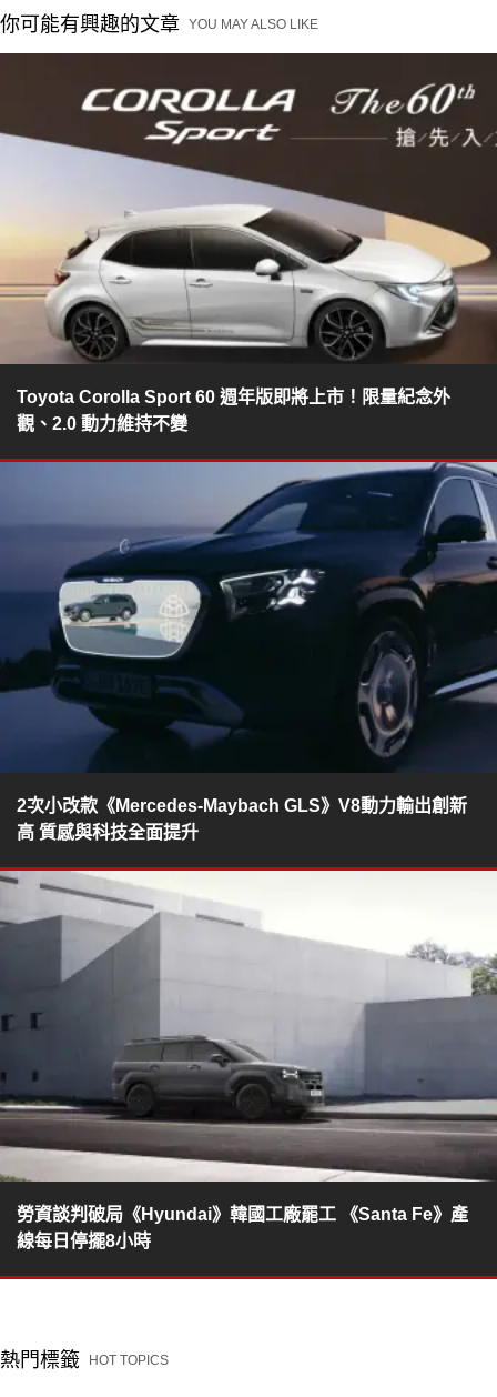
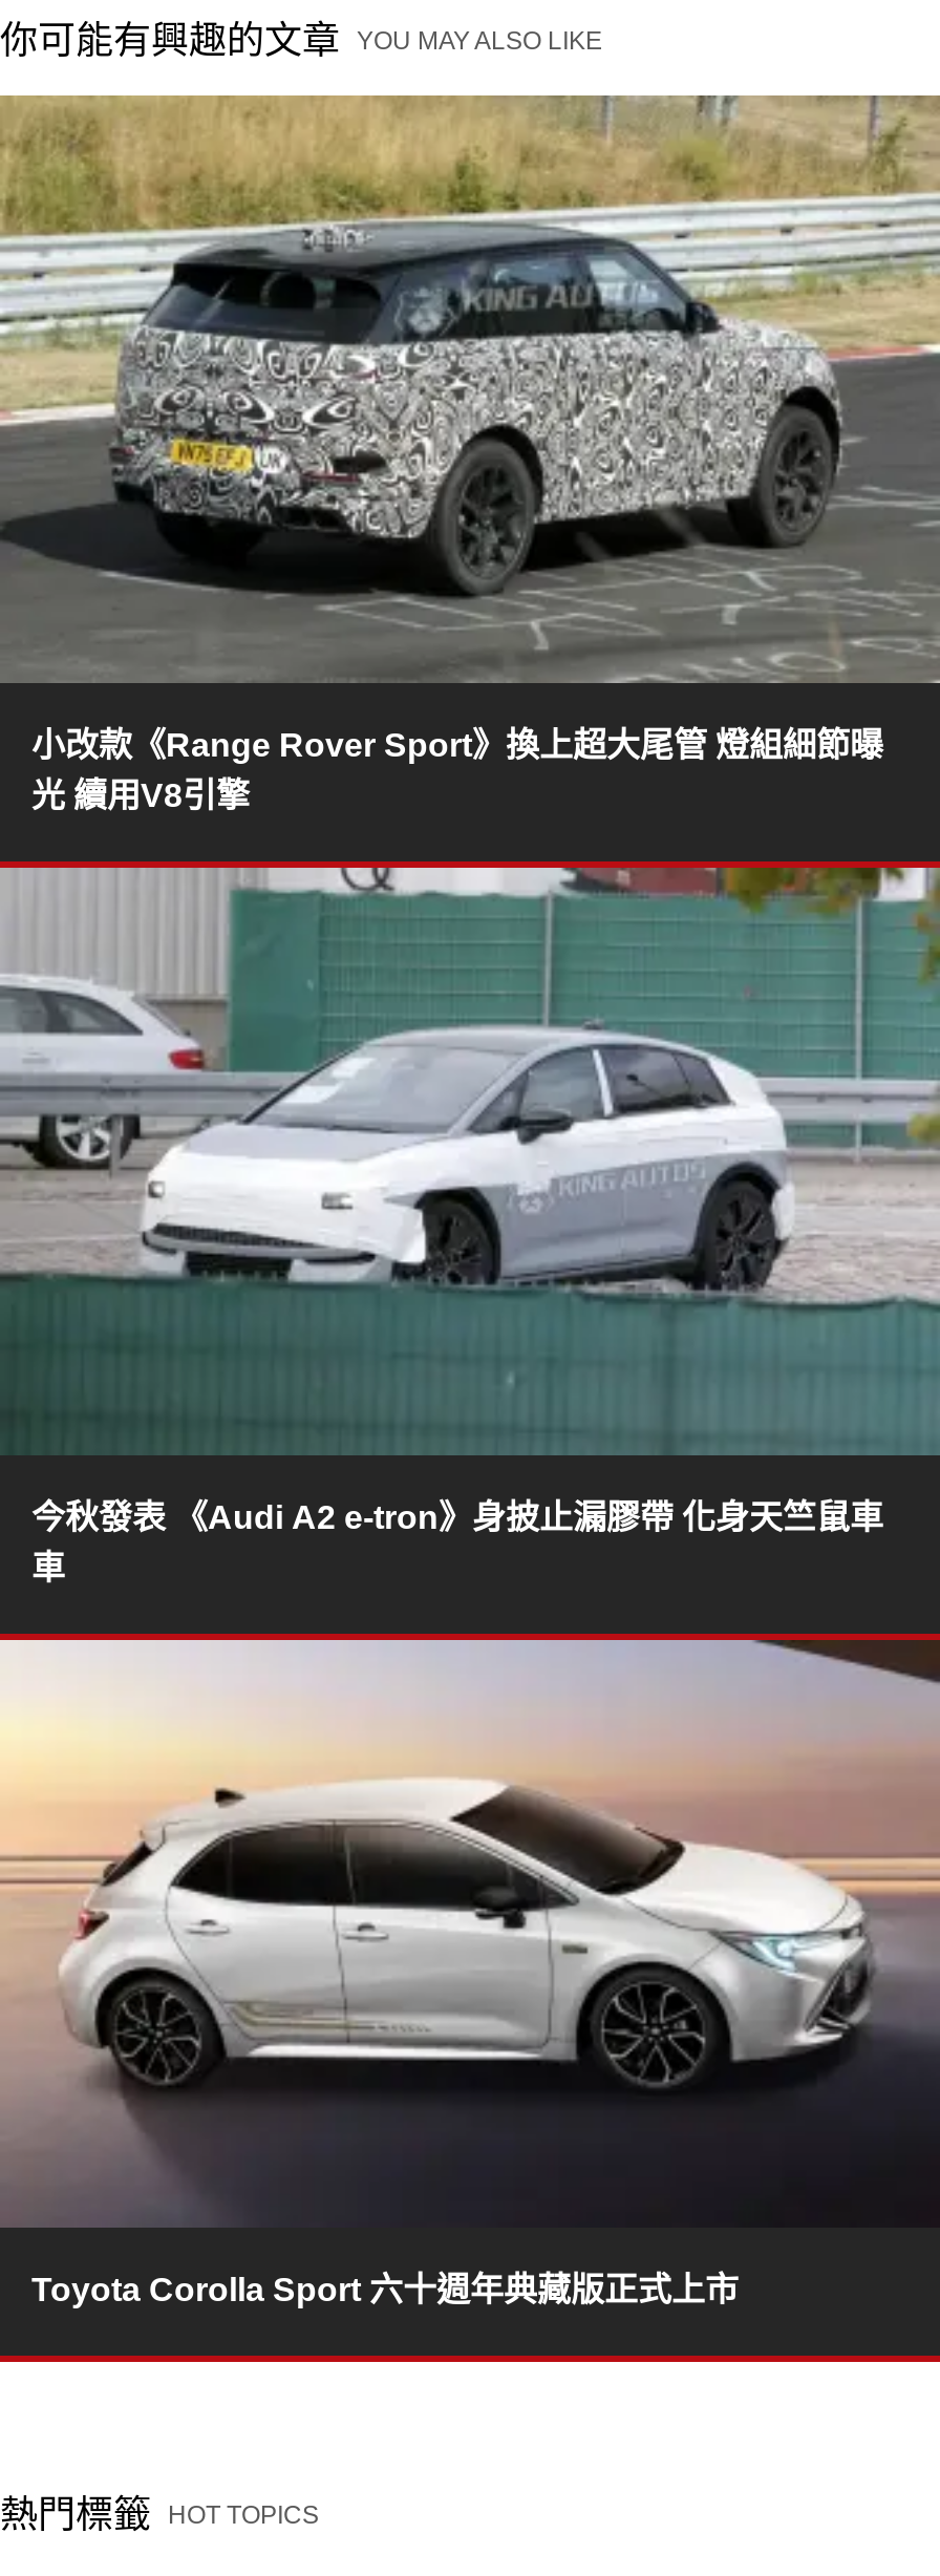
[3,52,494,433] [image] | Toyota Corolla Sport 60 週年版即將上市！限量紀念外 | 觀、2.0 動力維持不變 -> [6,93,934,812] [image] | 小改款《Range Rover Sport》換上超大尾管 燈組細節曝 | 光 續用V8引擎
[3,461,494,841] [image] | 2次小改款《Mercedes-Maybach GLS》V8動力輸出創新 | 高 質感與科技全面提升 -> [6,868,934,1584] [image] | 今秋發表 《Audi A2 e-tron》身披止漏膠帶 化身天竺鼠車 | 車
[3,870,494,1250] [image] | 勞資談判破局《Hyundai》韓國工廠罷工 《Santa Fe》產 | 線每日停擺8小時 -> [6,1638,934,2306] [image] | Toyota Corolla Sport 六十週年典藏版正式上市

